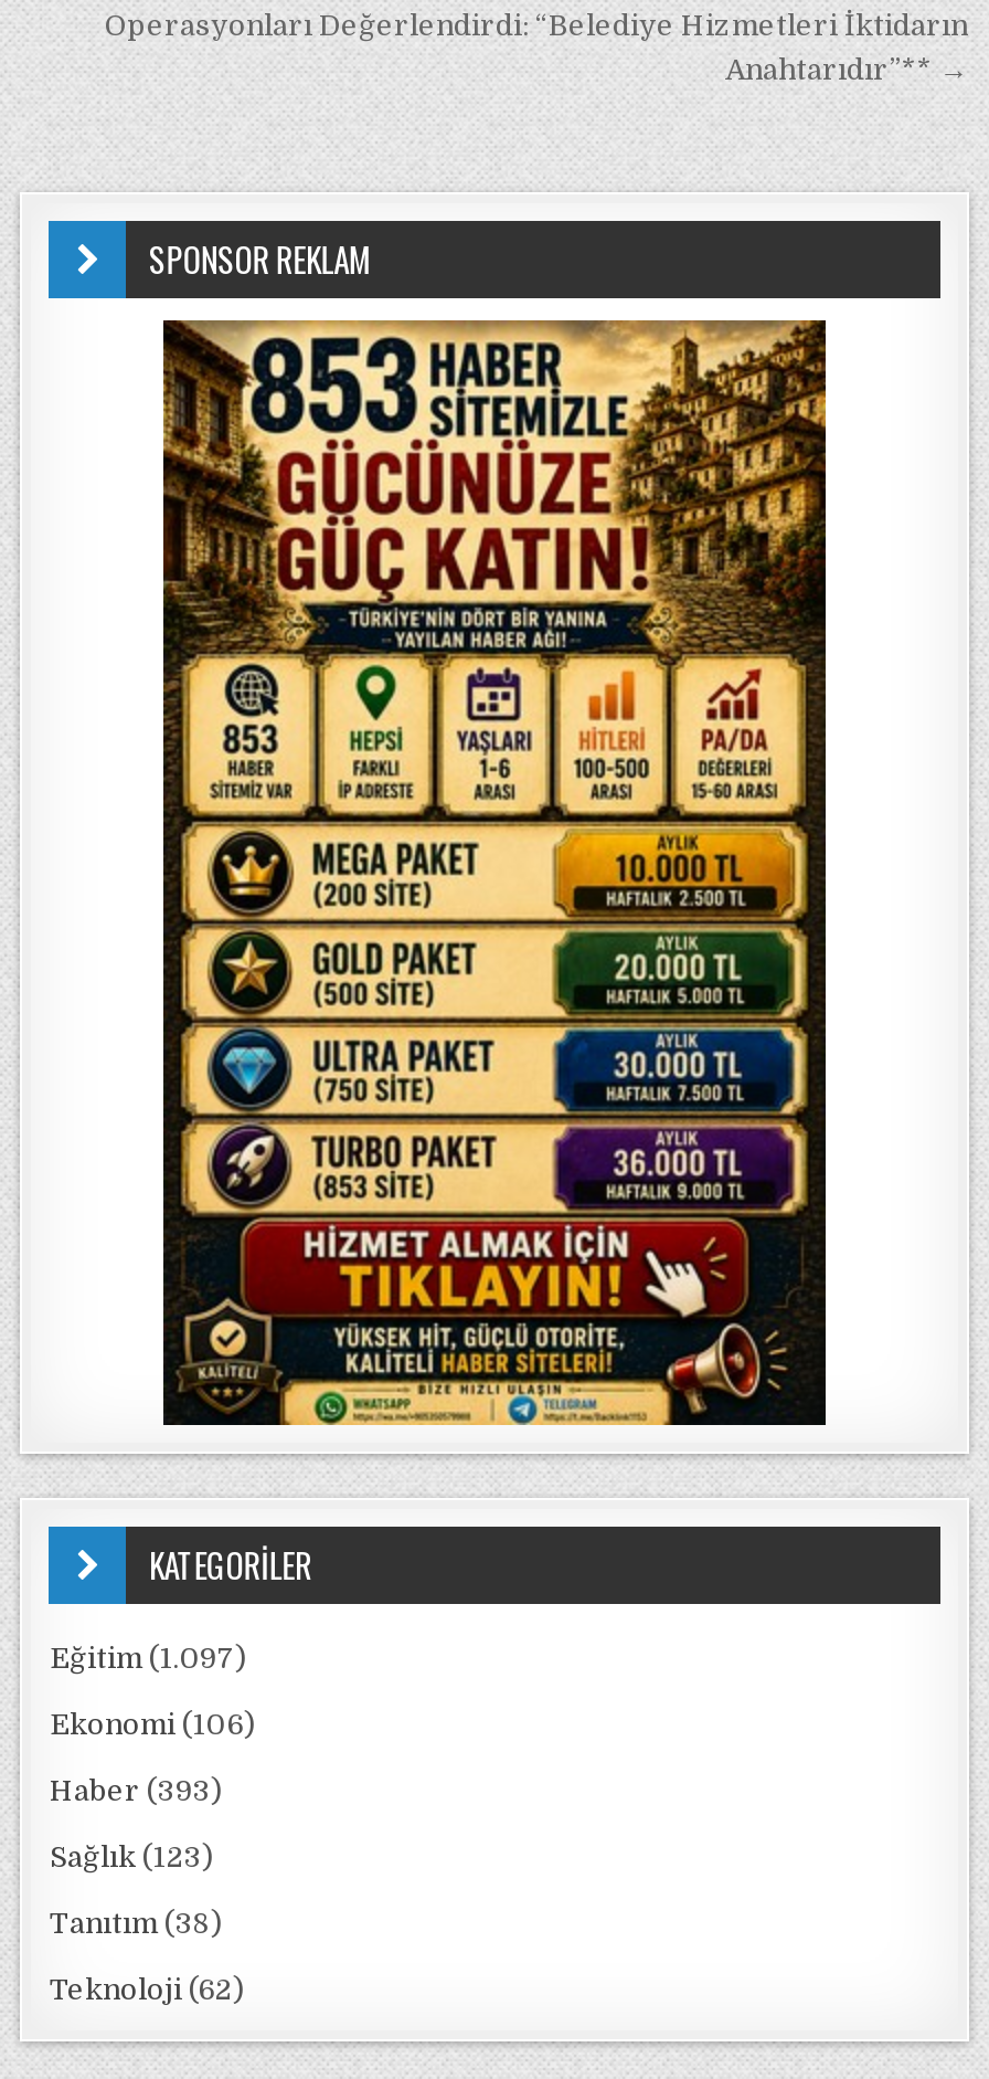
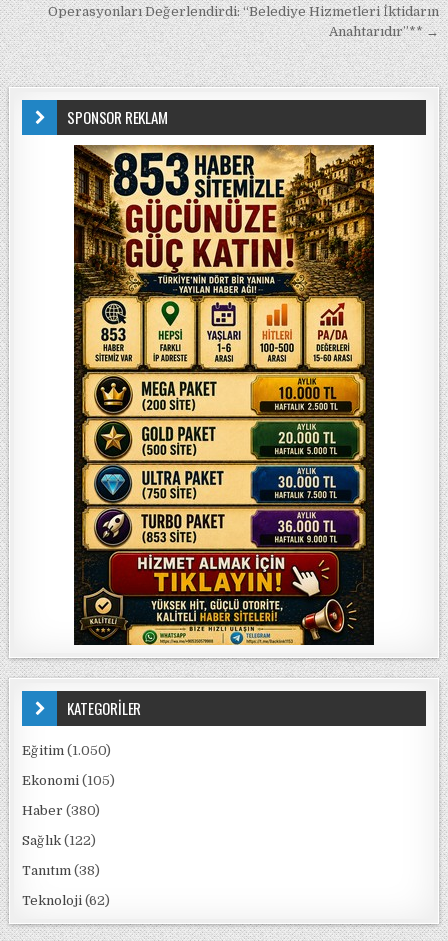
[50,1642,246,1675] Eğitim (1.097) -> [22,743,111,758] Eğitim (1.050)
[50,1708,255,1741] Ekonomi (106) -> [22,773,115,788] Ekonomi (105)
[50,1774,222,1807] Haber (393) -> [22,803,100,818] Haber (380)
[50,1840,213,1874] Sağlık (123) -> [22,833,96,848] Sağlık (122)

